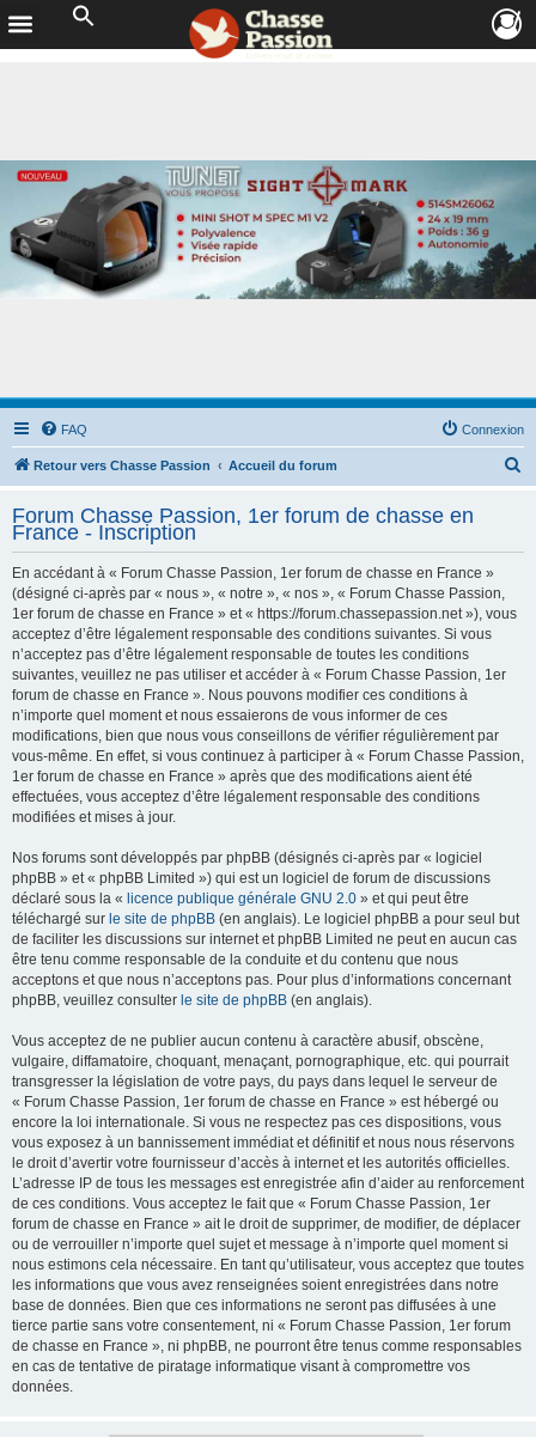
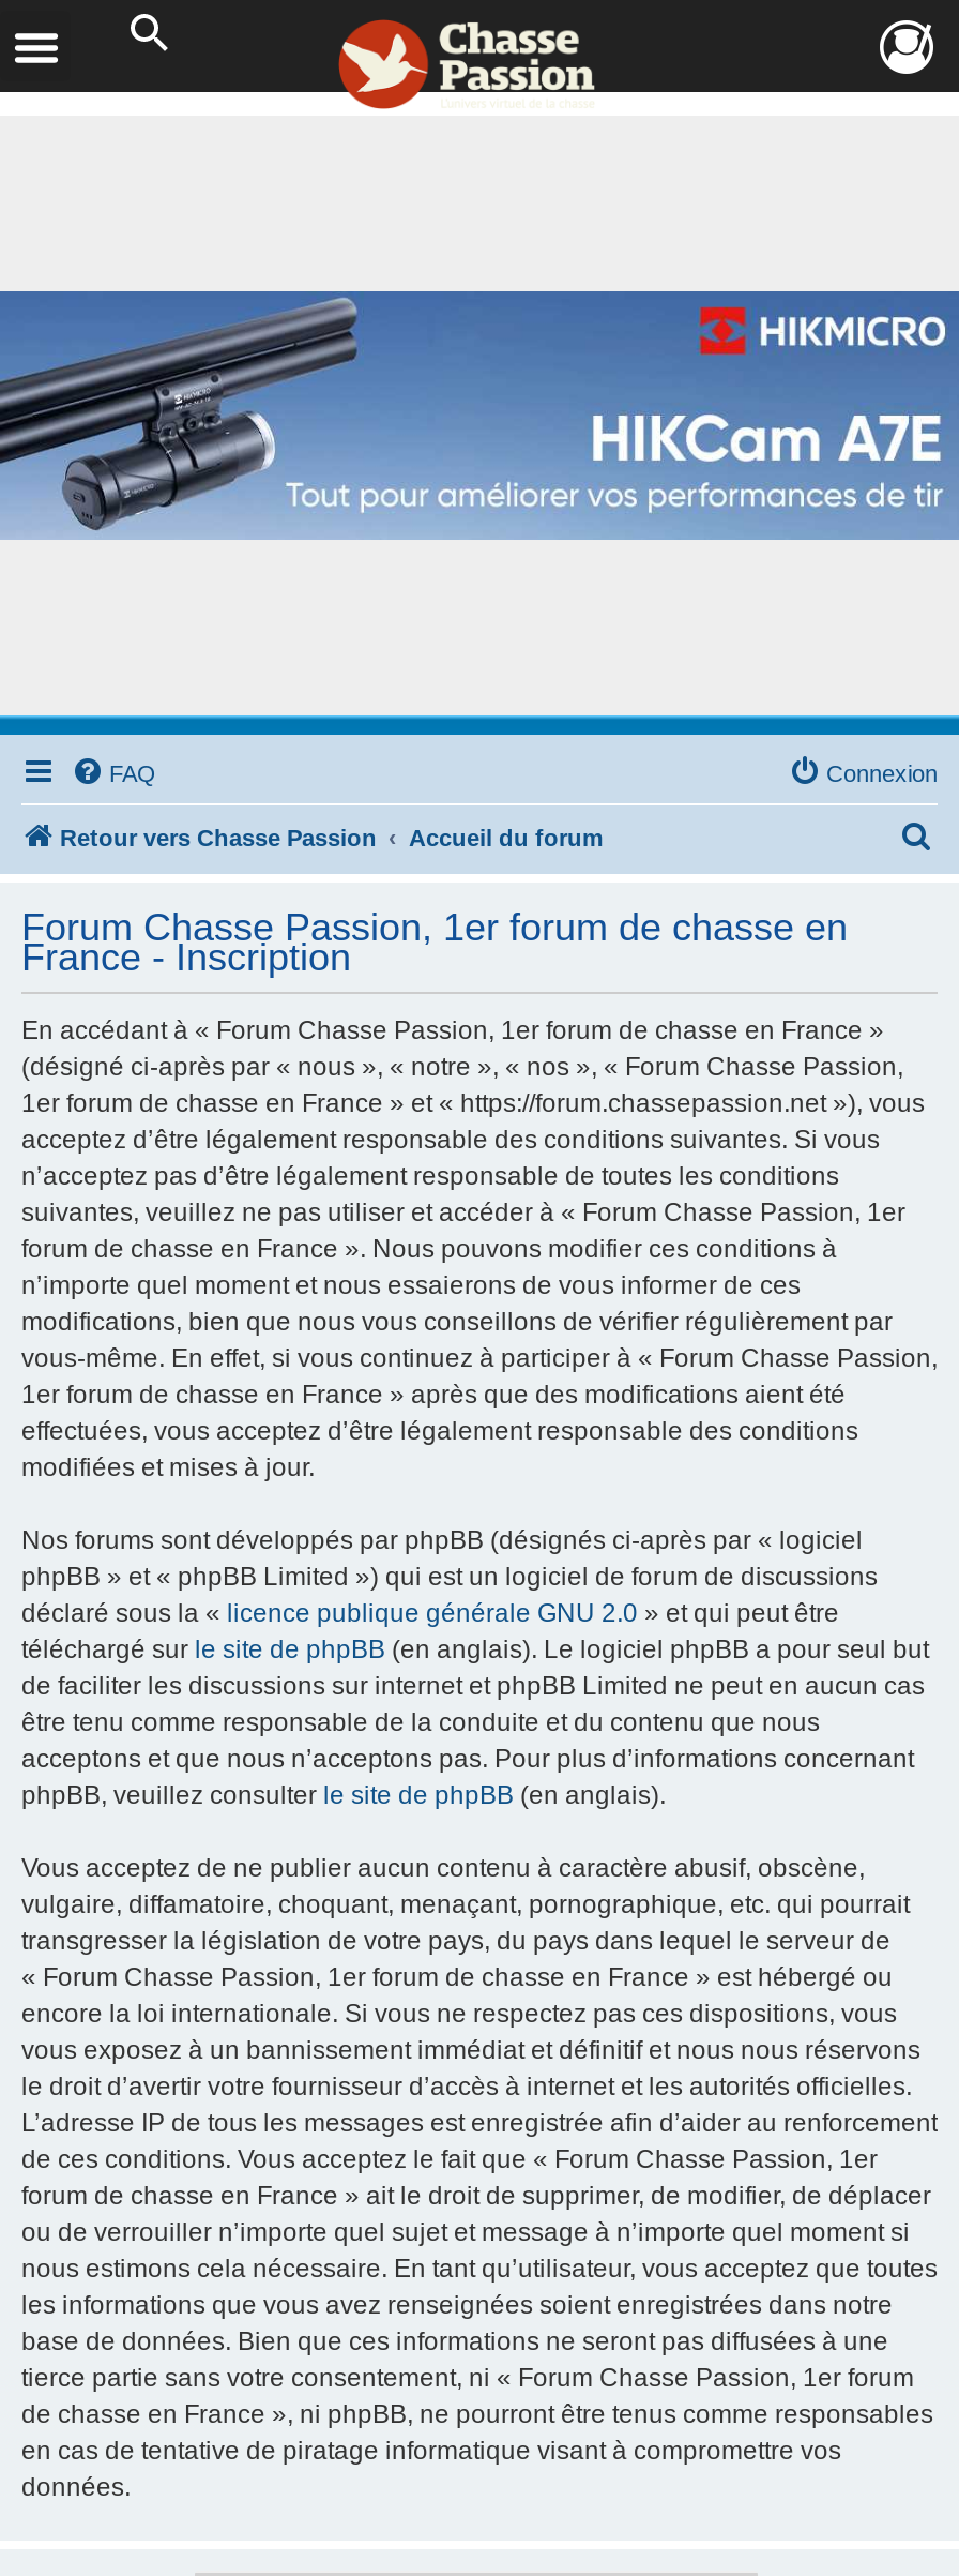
[4,160,532,300] [image] -> [6,291,953,540] [image]

